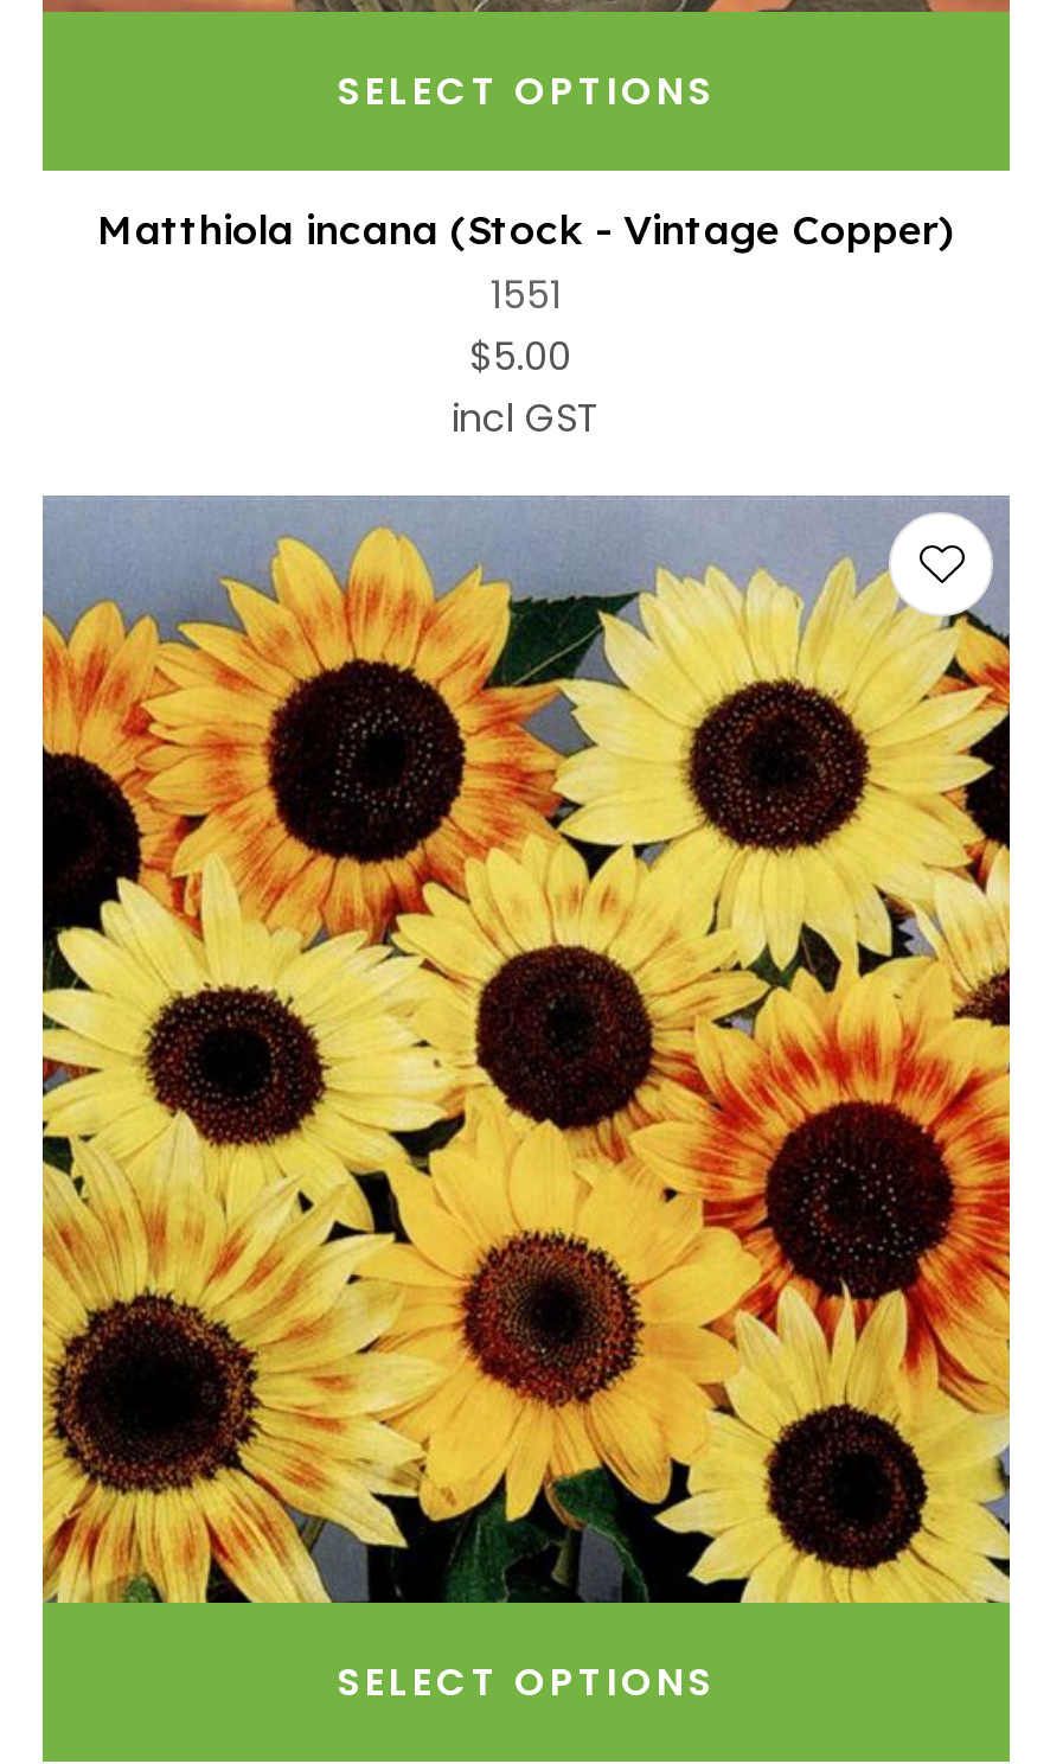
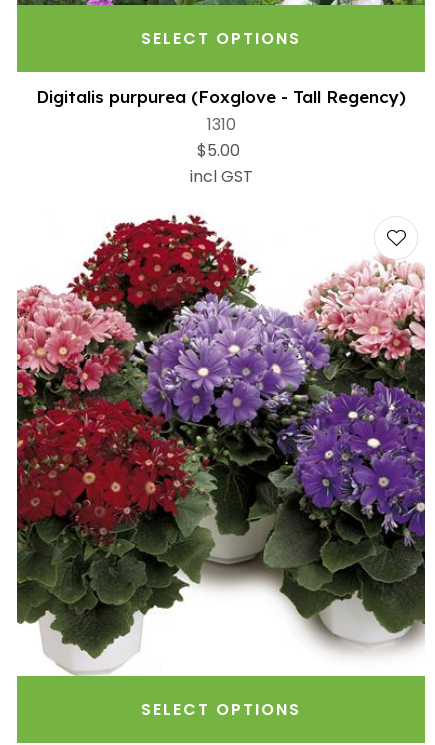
[97,203,955,322] Matthiola incana (Stock - Vintage Copper) | 1551 -> [36,86,406,136] Digitalis purpurea (Foxglove - Tall Regency) | 1310
[40,493,1012,1605] [image] -> [16,209,426,677] [image]

